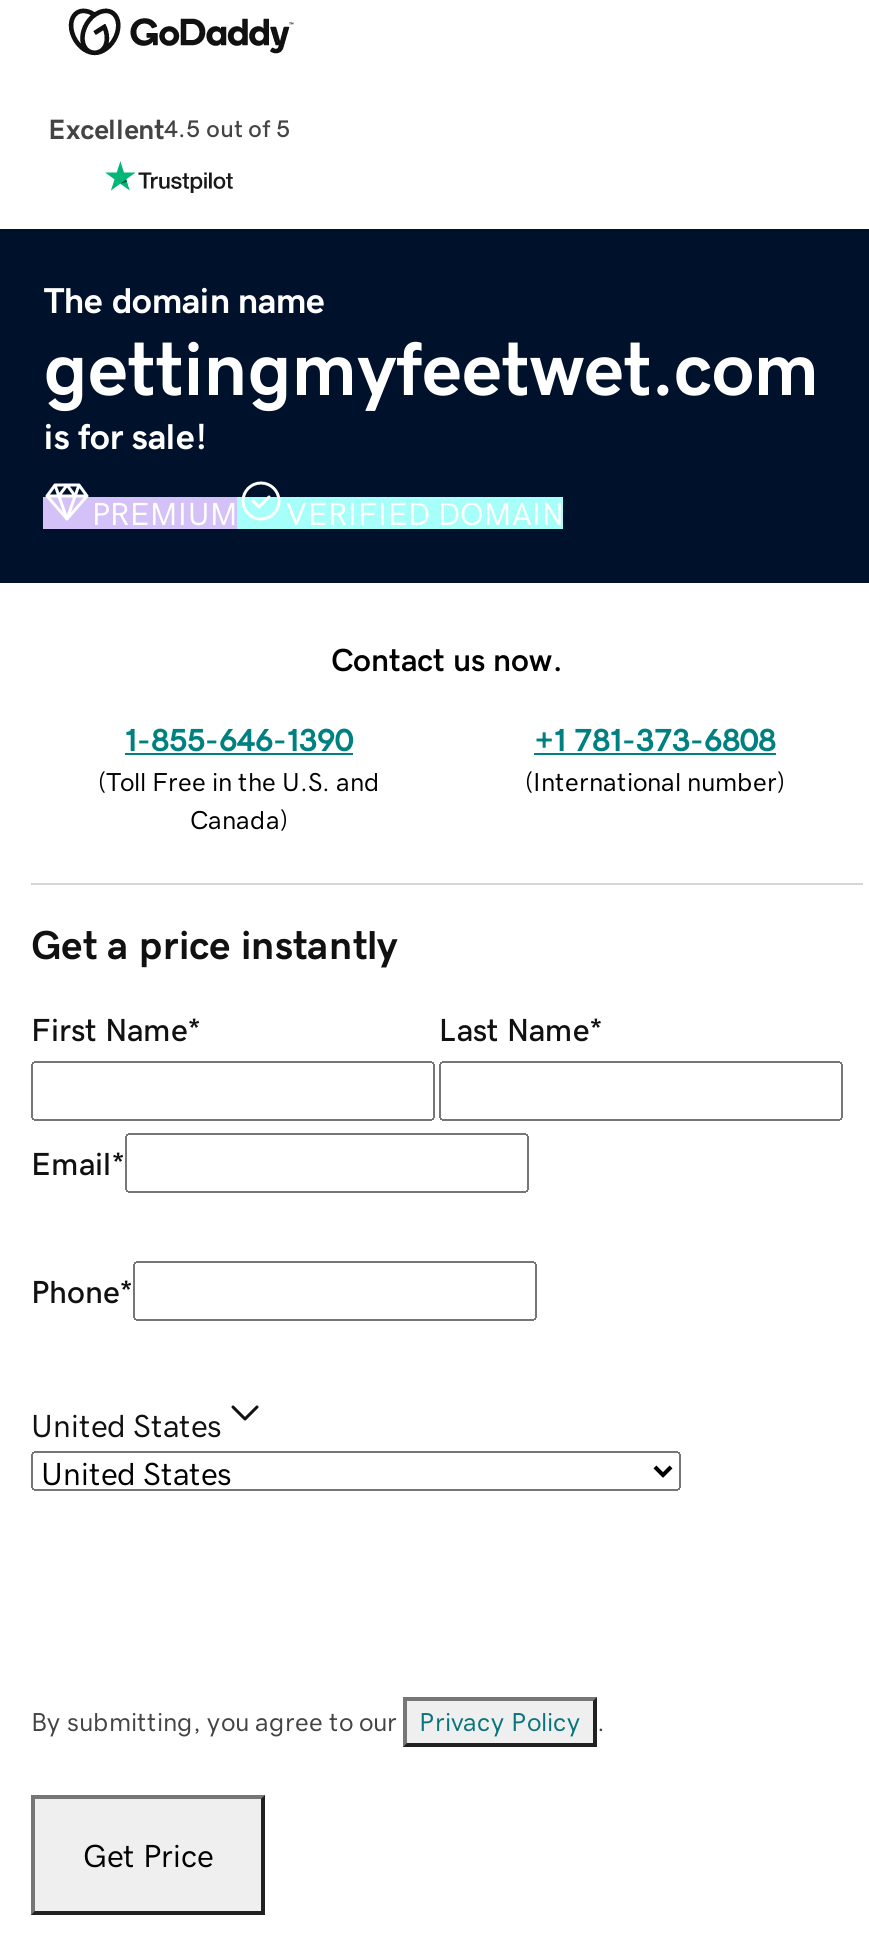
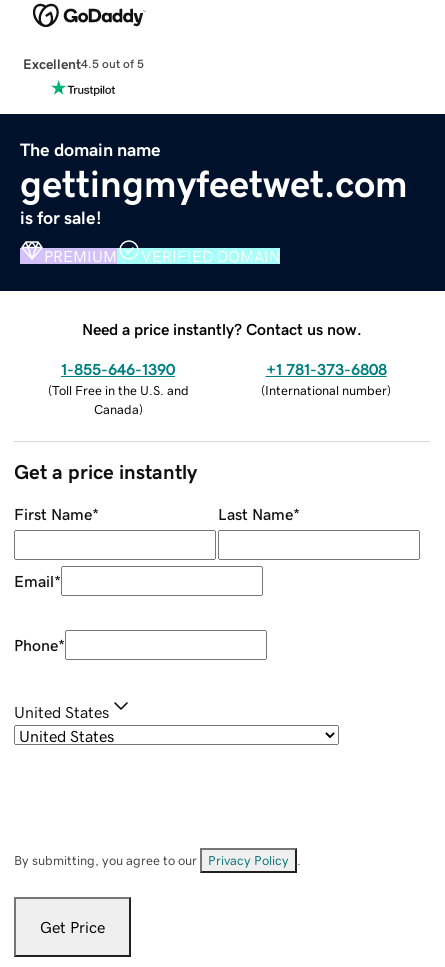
[331,642,563,674] Contact us now. -> [82,321,362,337] Need a price instantly? Contact us now.

